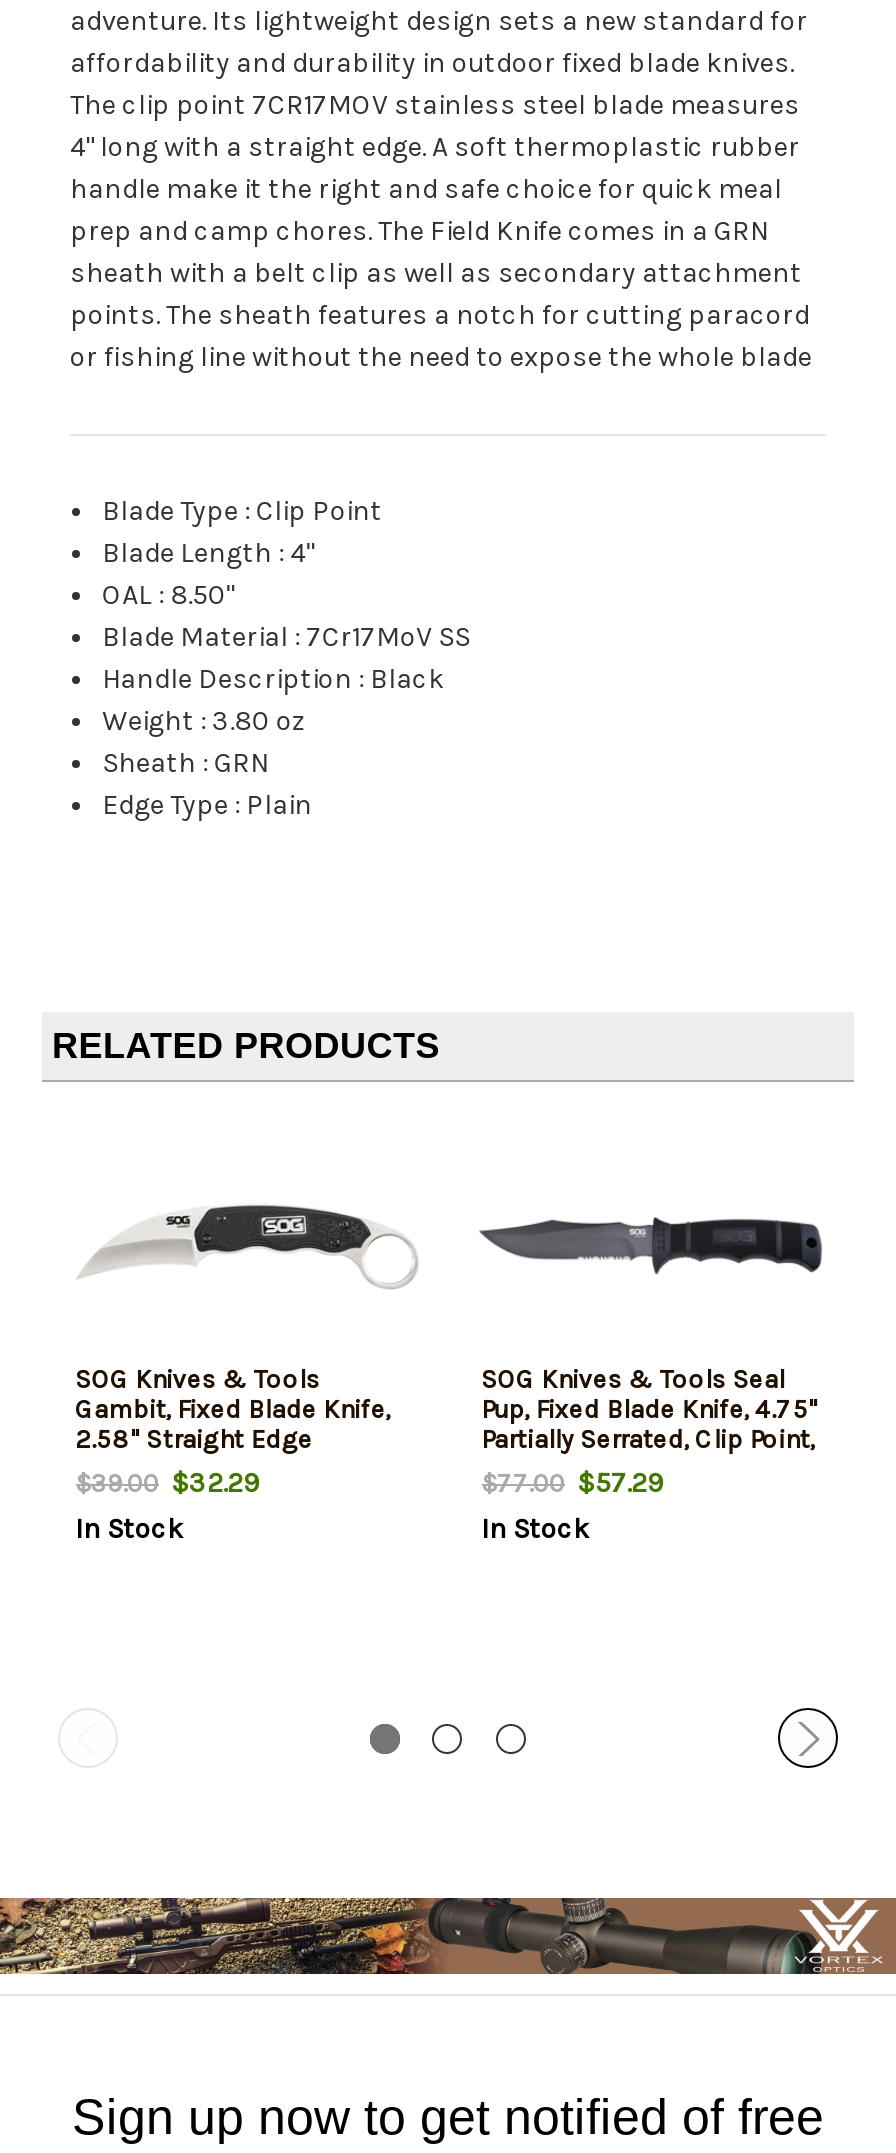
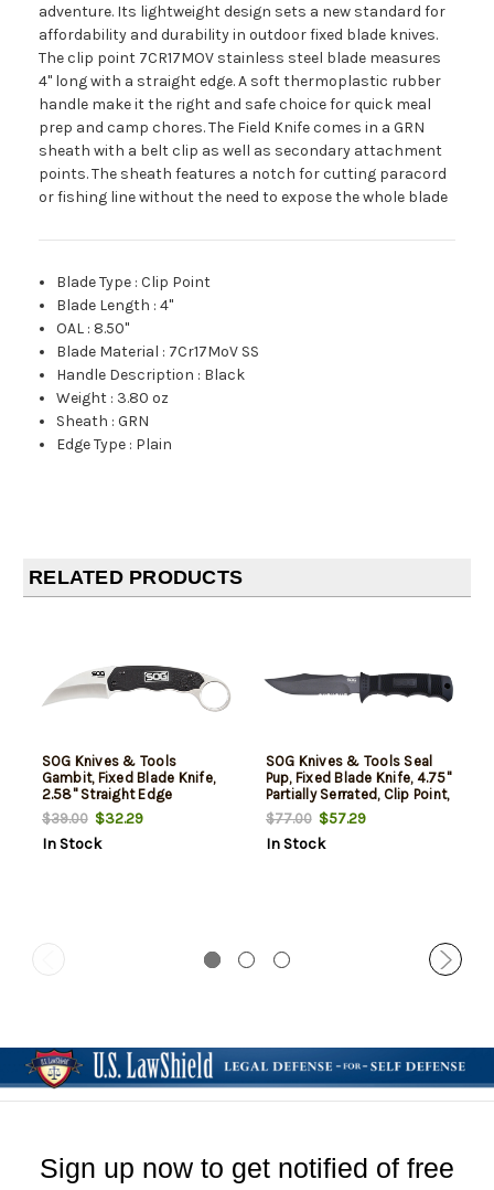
[6,1896,890,1976] [image] -> [3,1046,491,1090] [image]

